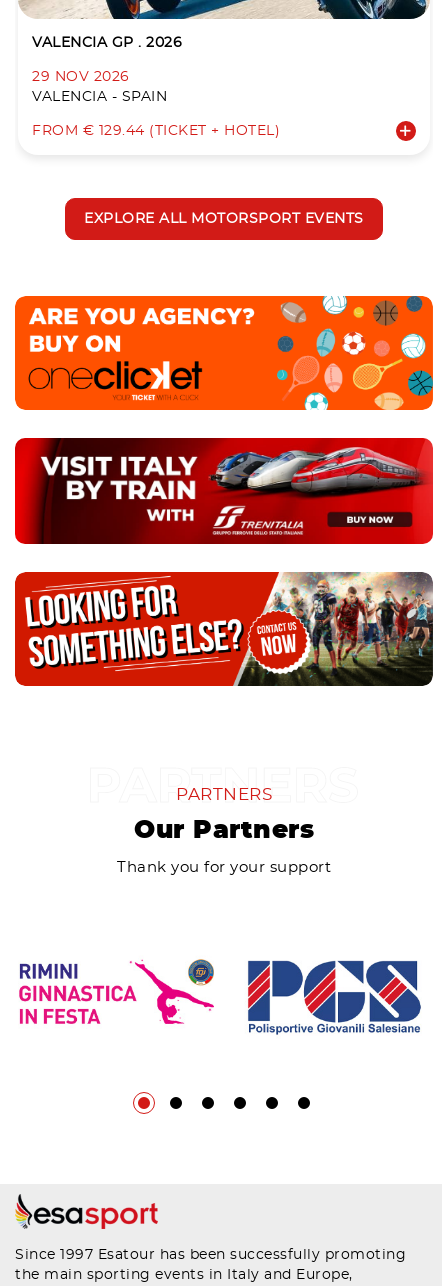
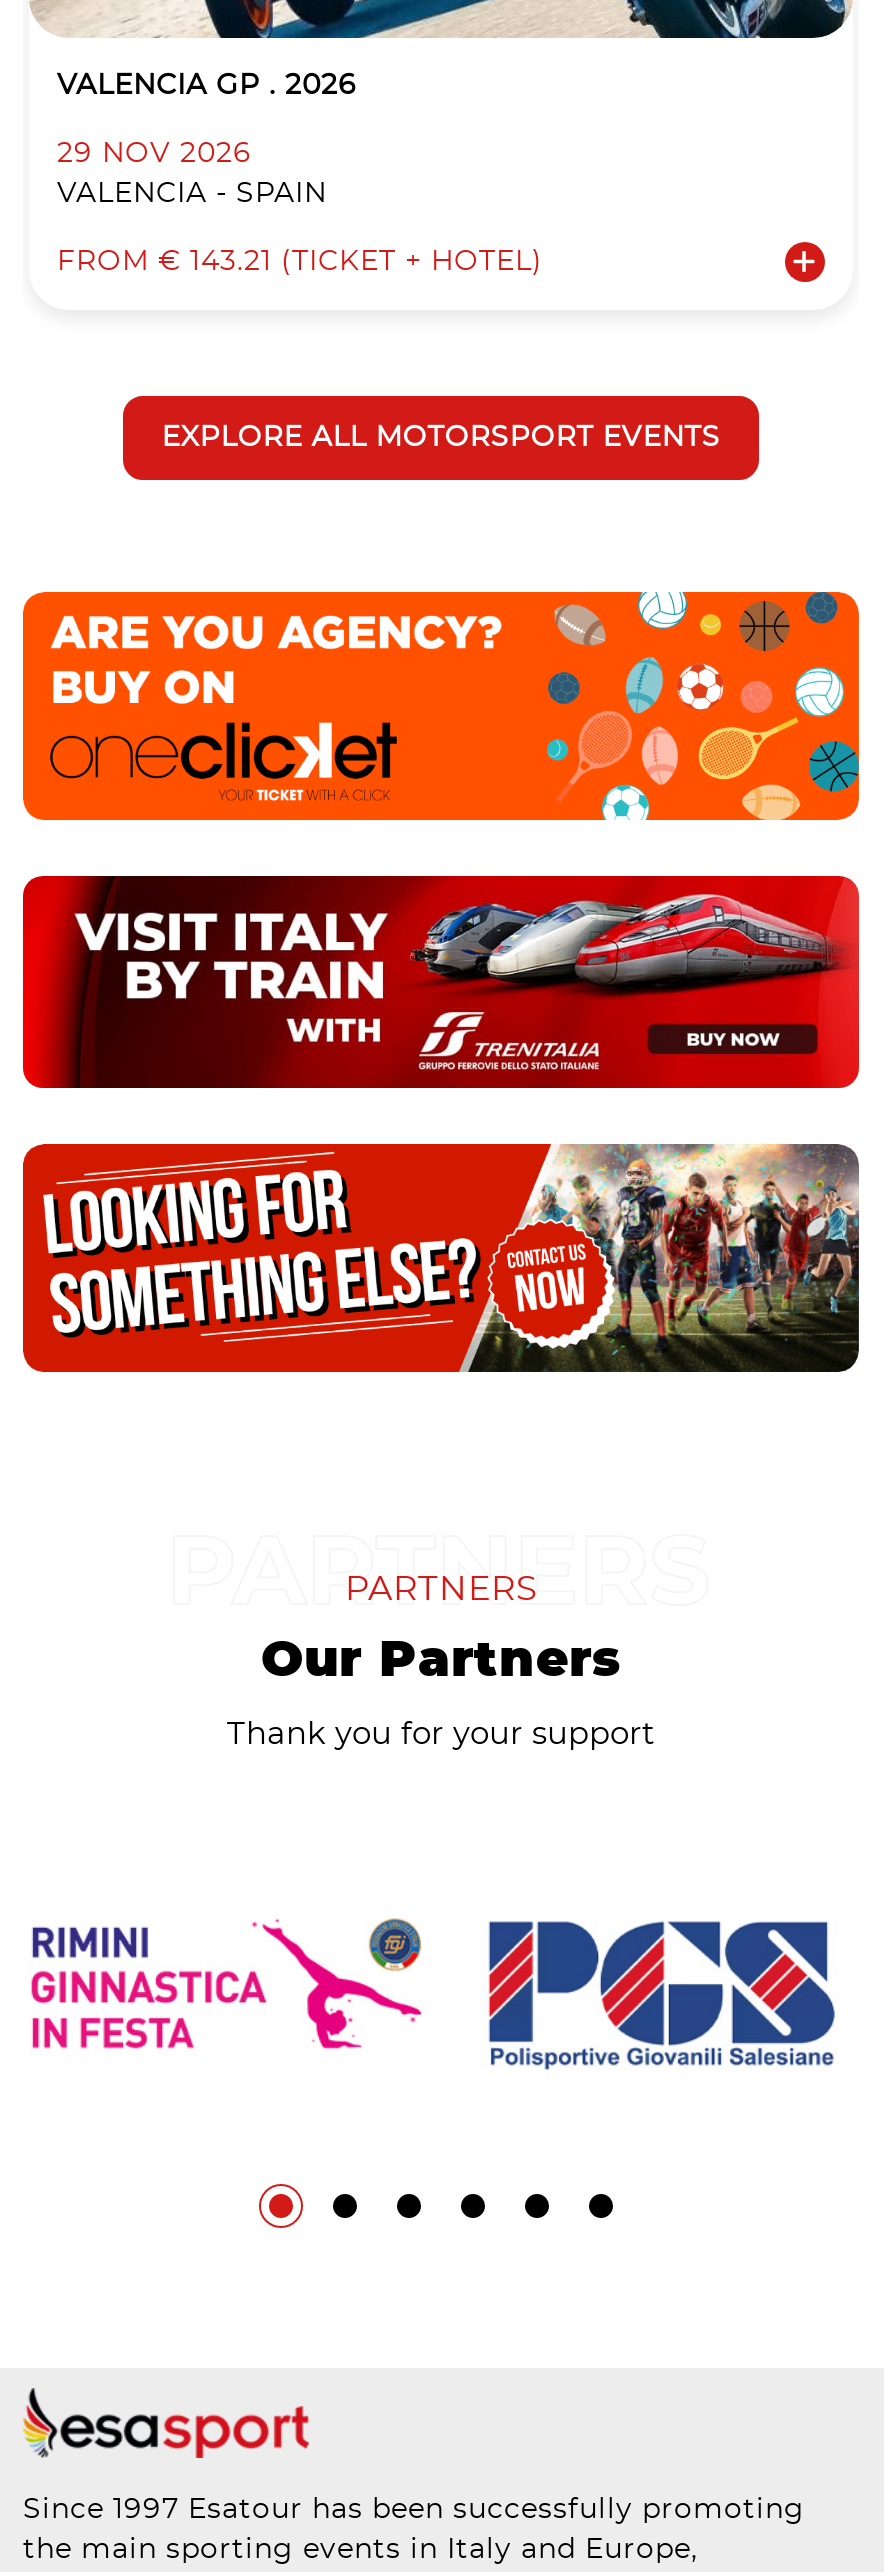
[32,124,280,138] FROM € 129.44 (TICKET + HOTEL) -> [57,248,543,276] FROM € 143.21 (TICKET + HOTEL)

